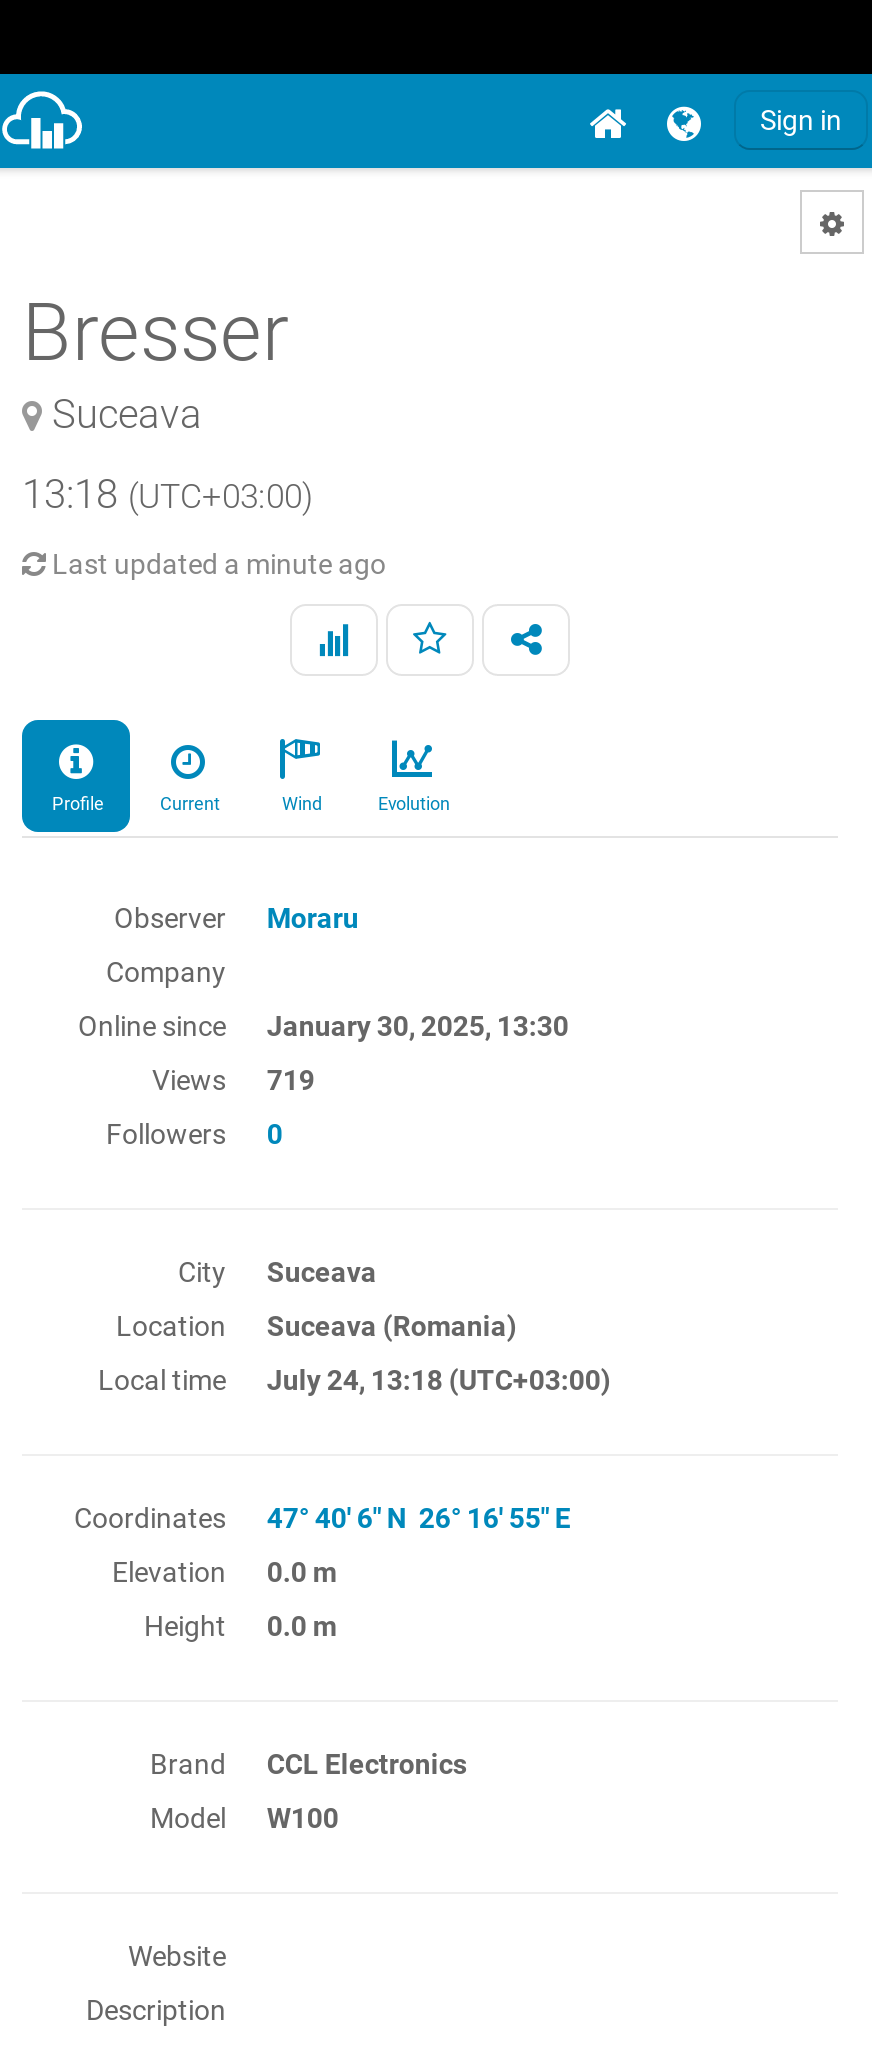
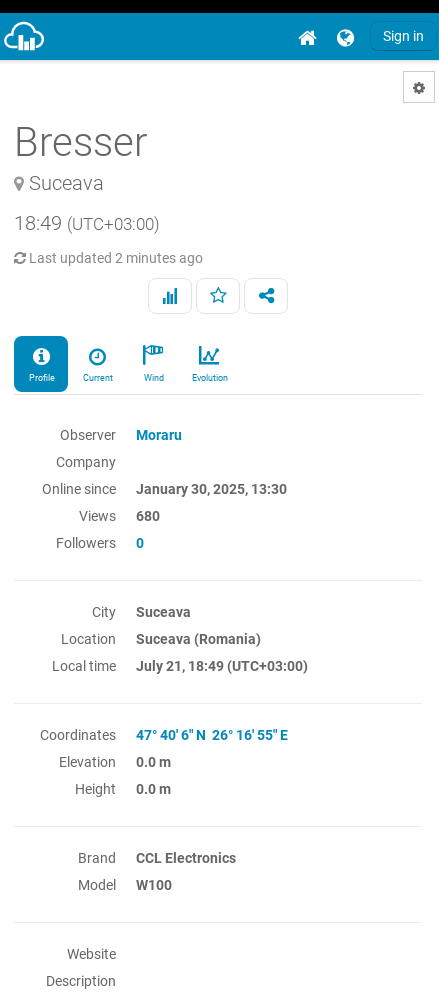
[22,470,314,518] 13:18 (UTC+03:00) -> [14,211,160,235] 18:49 (UTC+03:00)
[52,548,386,580] Last updated a minute ago -> [29,250,203,266] Last updated 2 minutes ago
[152,1064,315,1096] Views 719 -> [79,508,160,524] Views 680
[98,1364,611,1396] Local time July 24, 13:18 (UTC+03:00) -> [52,658,308,674] Local time July 21, 18:49 (UTC+03:00)

